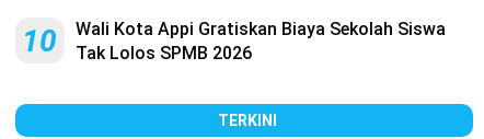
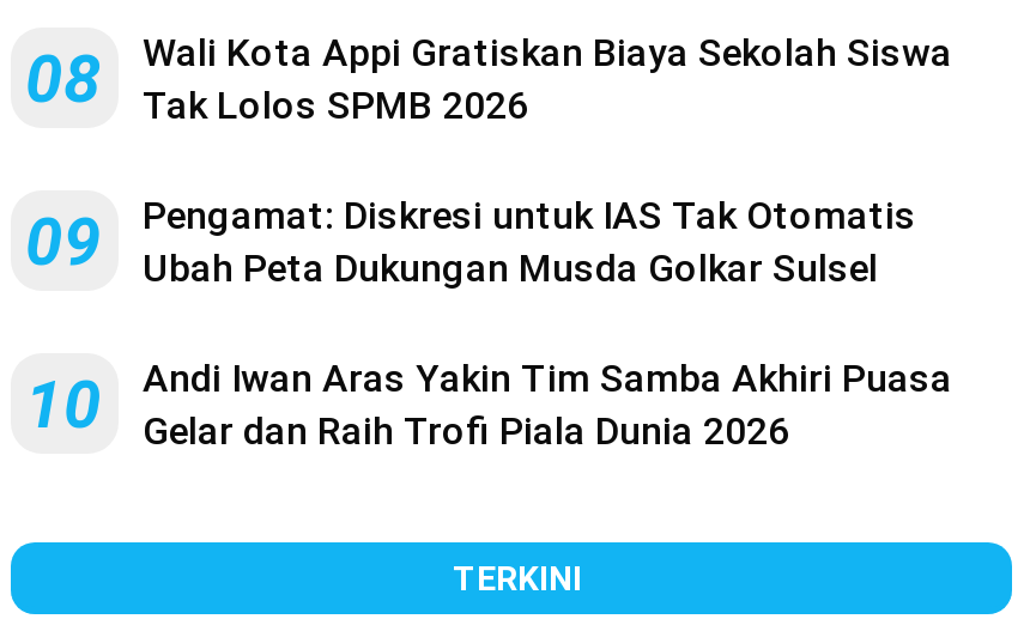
[22,18,446,63] 10 Wali Kota Appi Gratiskan Biaya Sekolah Siswa Tak Lolos SPMB 2026 -> [25,29,952,127] 08 Wali Kota Appi Gratiskan Biaya Sekolah Siswa Tak Lolos SPMB 2026
none -> [25,192,952,453] 09 | Pengamat: Diskresi untuk IAS Tak Otomatis | Ubah Peta Dukungan Musda Golkar Sulsel | 10 | Andi Iwan Aras Yakin Tim Samba Akhiri Puasa | Gelar dan Raih Trofi Piala Dunia 2026

